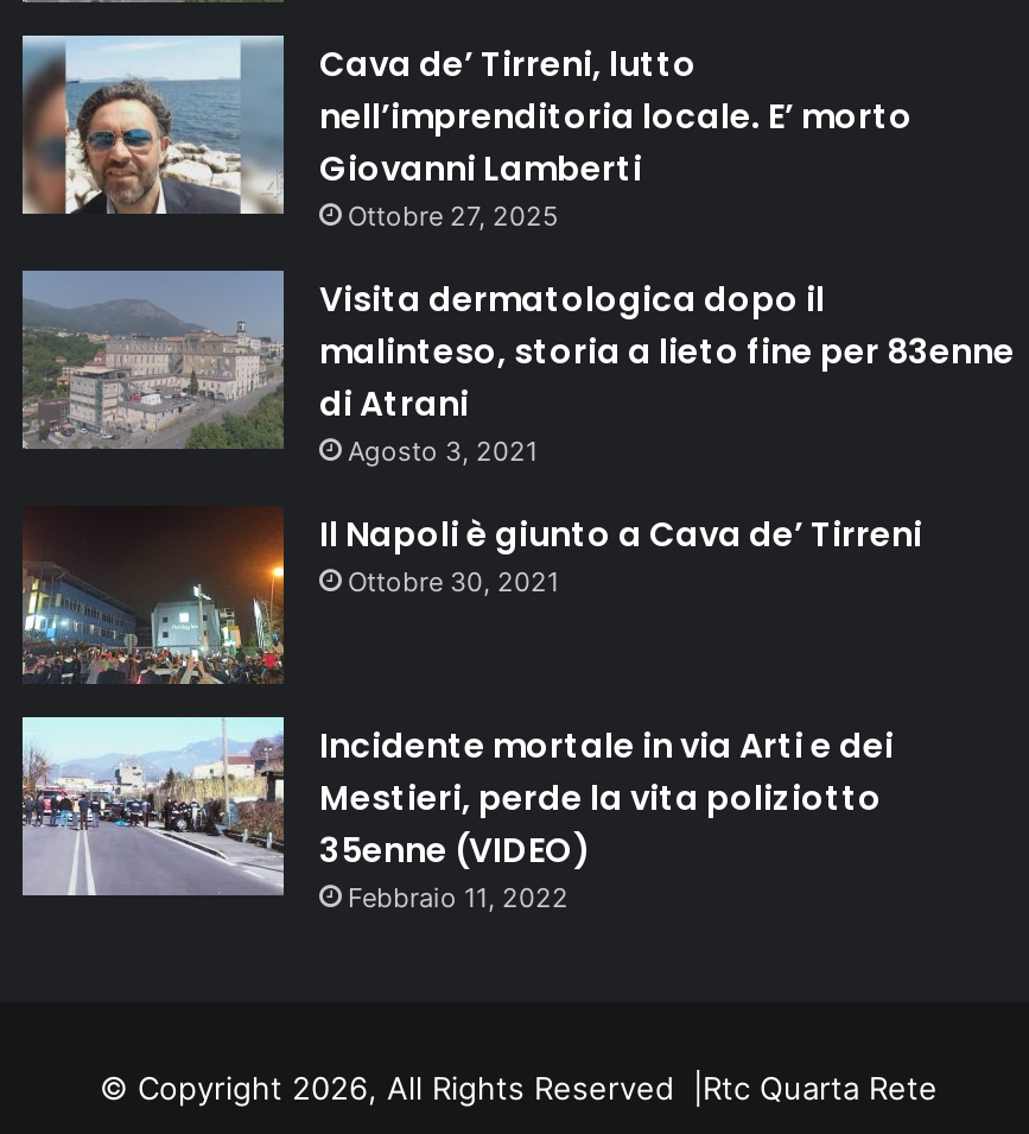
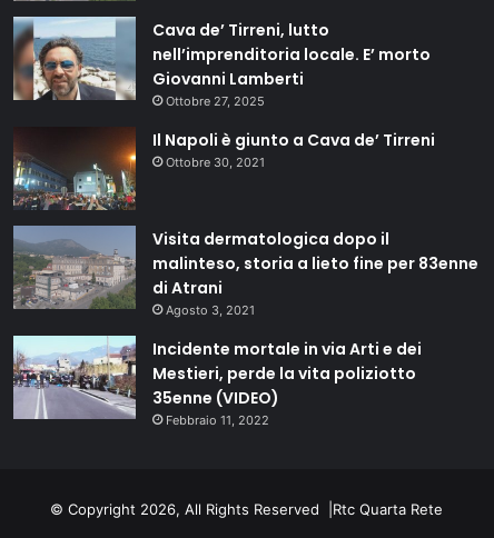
moved [18,276,1015,469] -> [11,228,478,318]: [image] | Visita dermatologica dopo il | malinteso, storia a lieto fine per 83enne | di Atrani | Agosto 3, 2021
moved [23,506,922,684] -> [13,127,435,210]: [image] | Il Napoli è giunto a Cava de’ Tirreni | Ottobre 30, 2021

